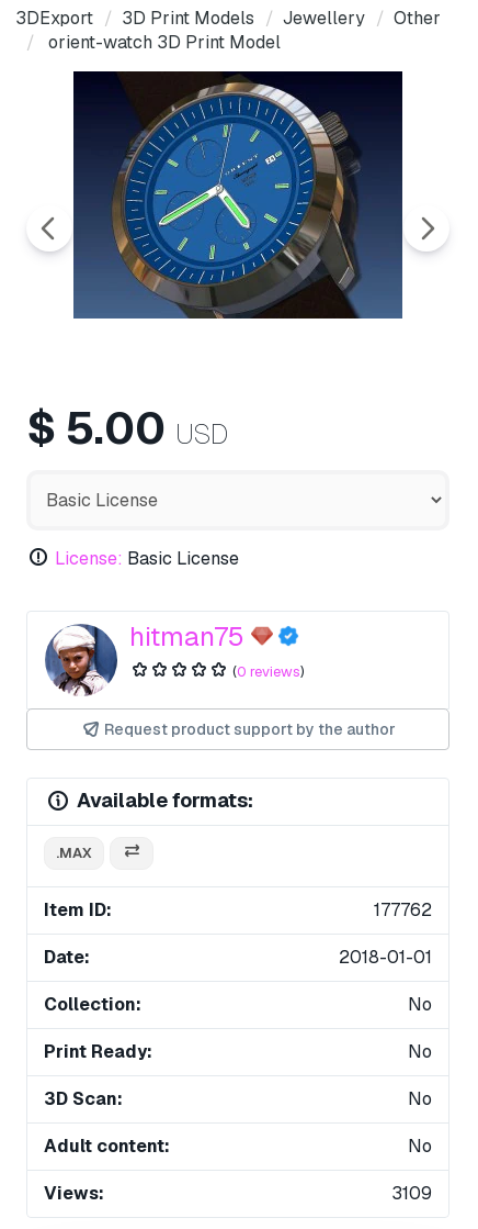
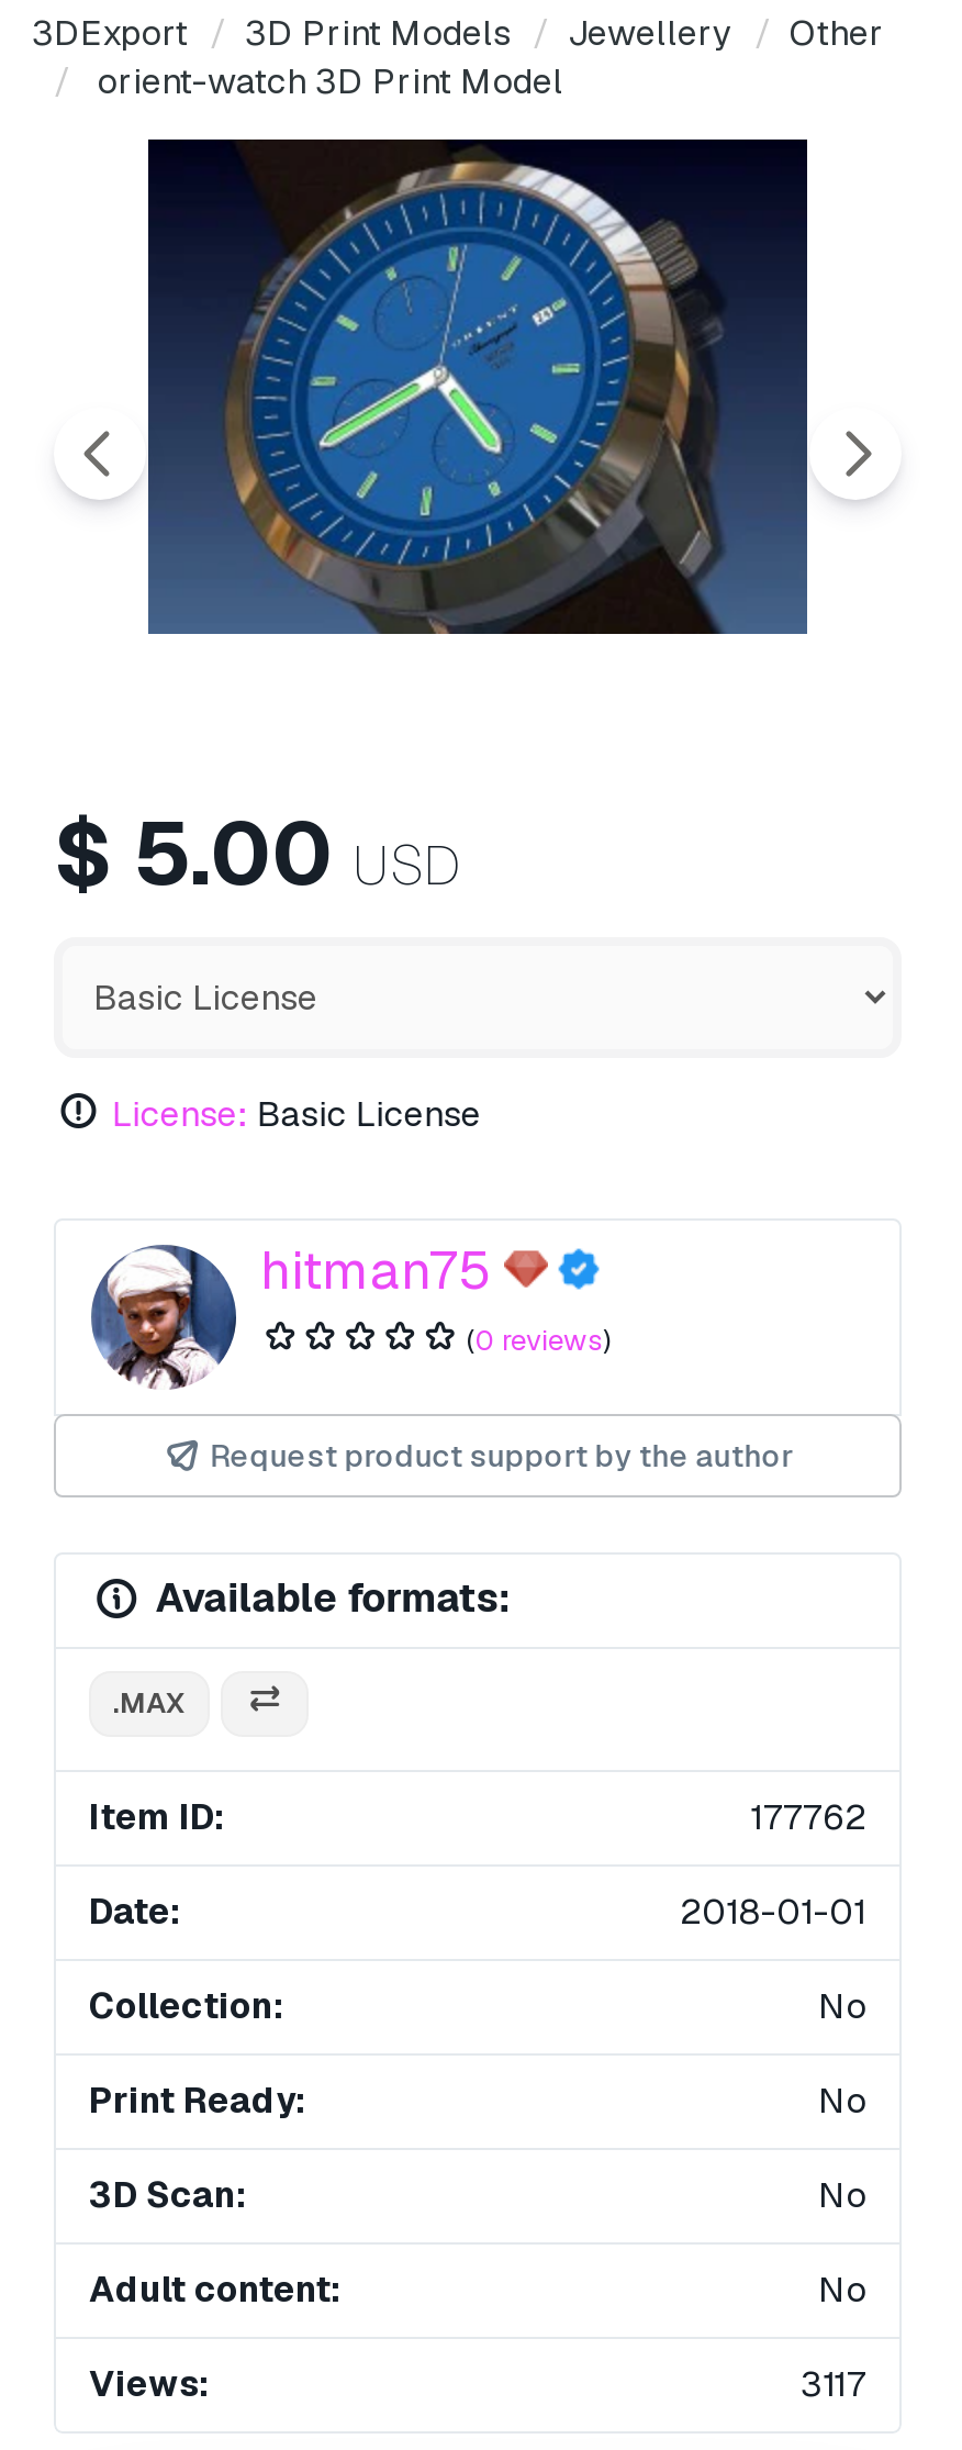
[391,1182,432,1205] 3109 -> [801,2361,866,2407] 3117

